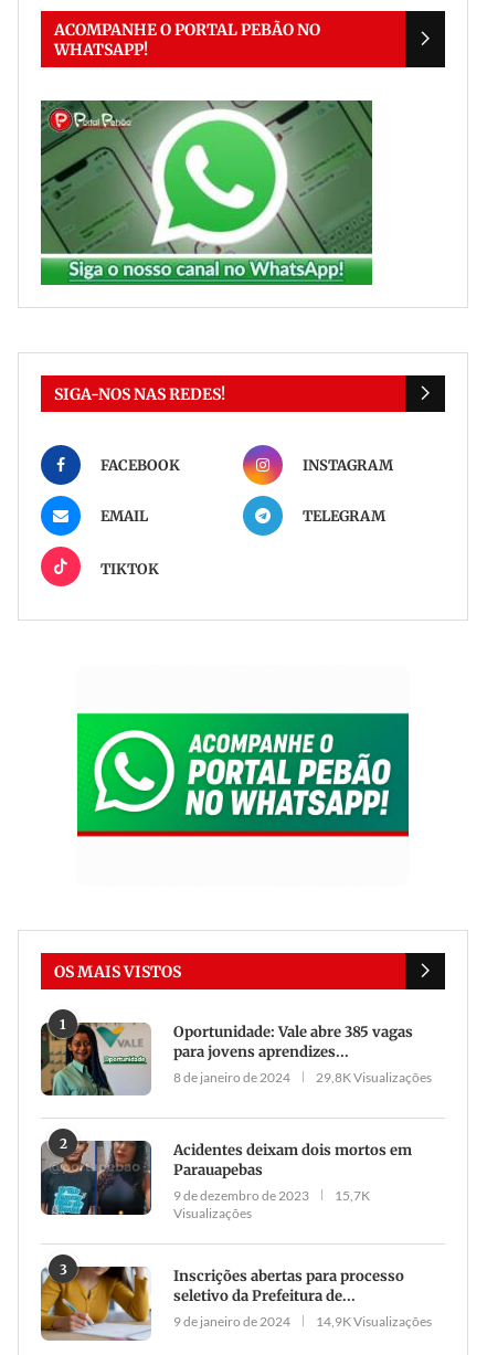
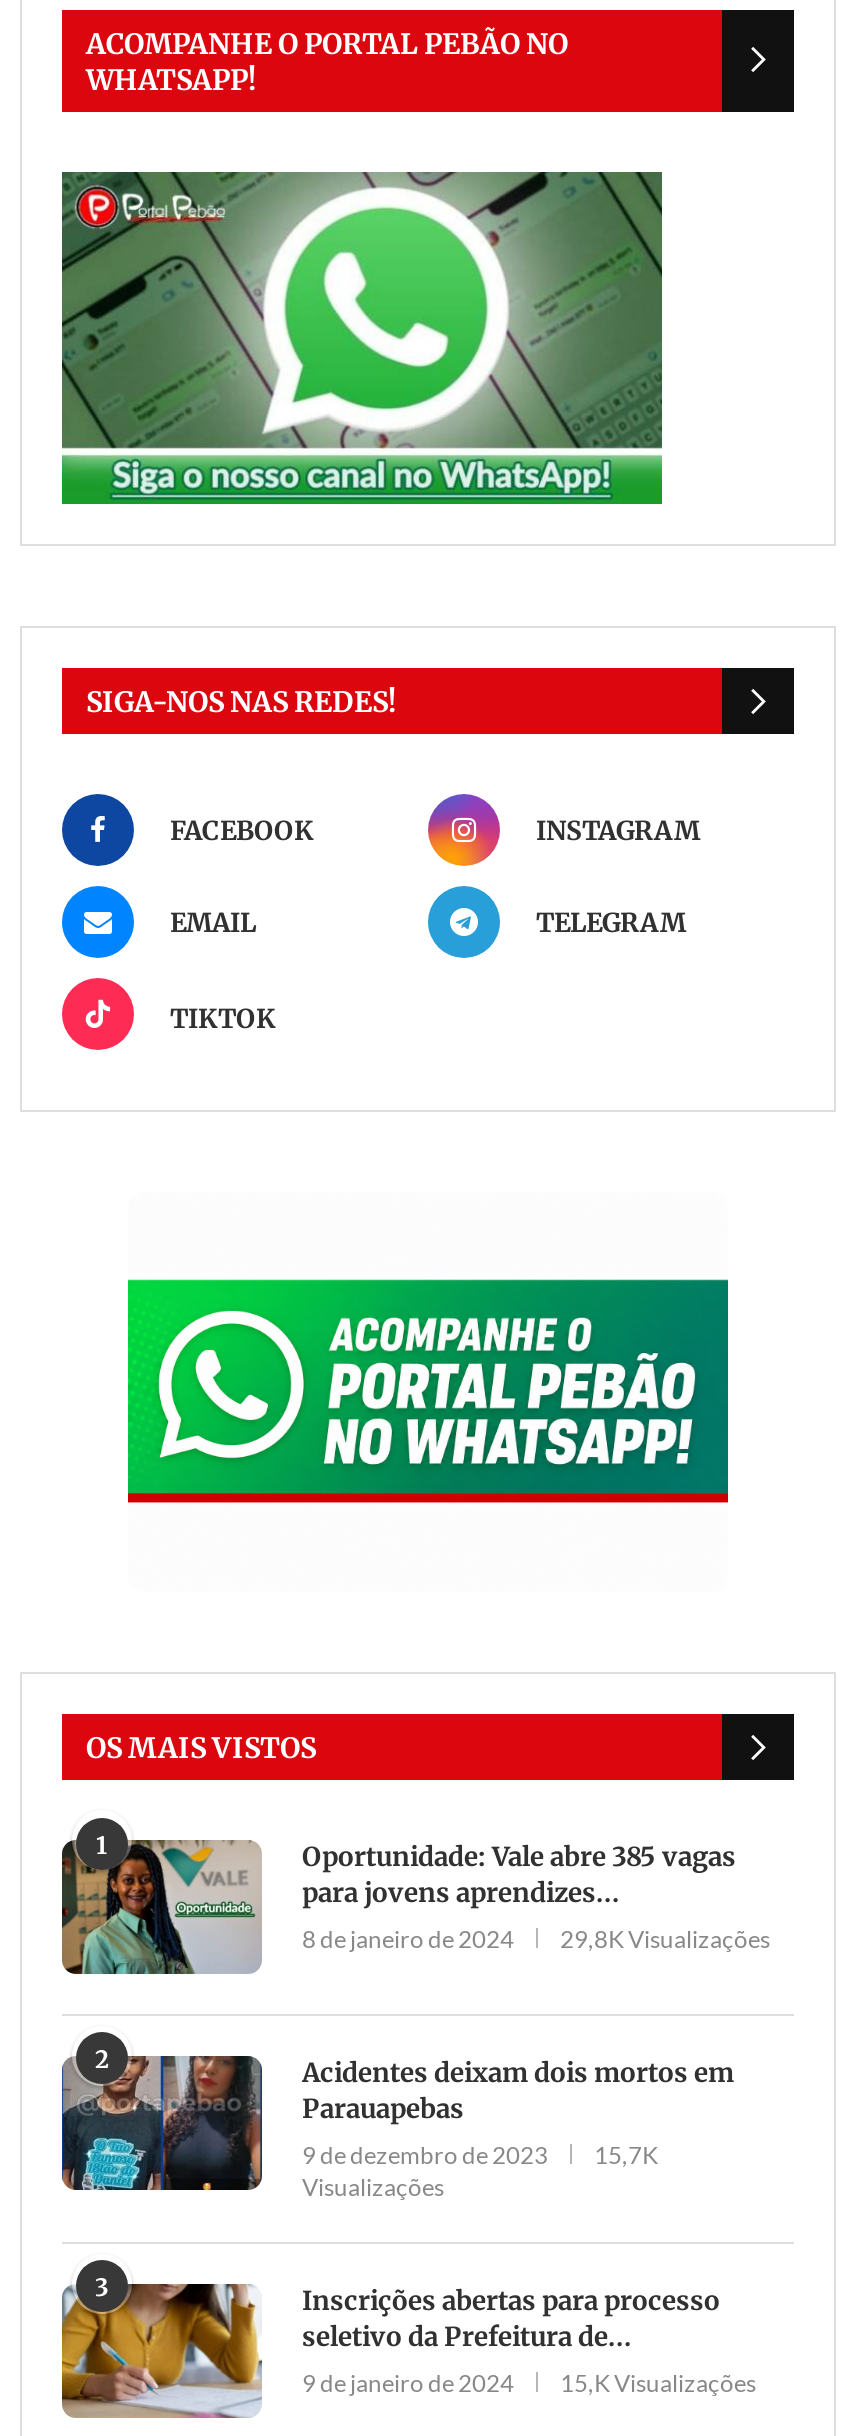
[316,1313,432,1330] 14,9K Visualizações -> [560,2368,756,2398] 15,K Visualizações

